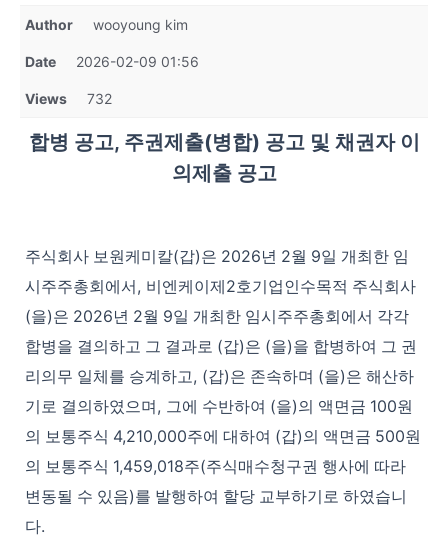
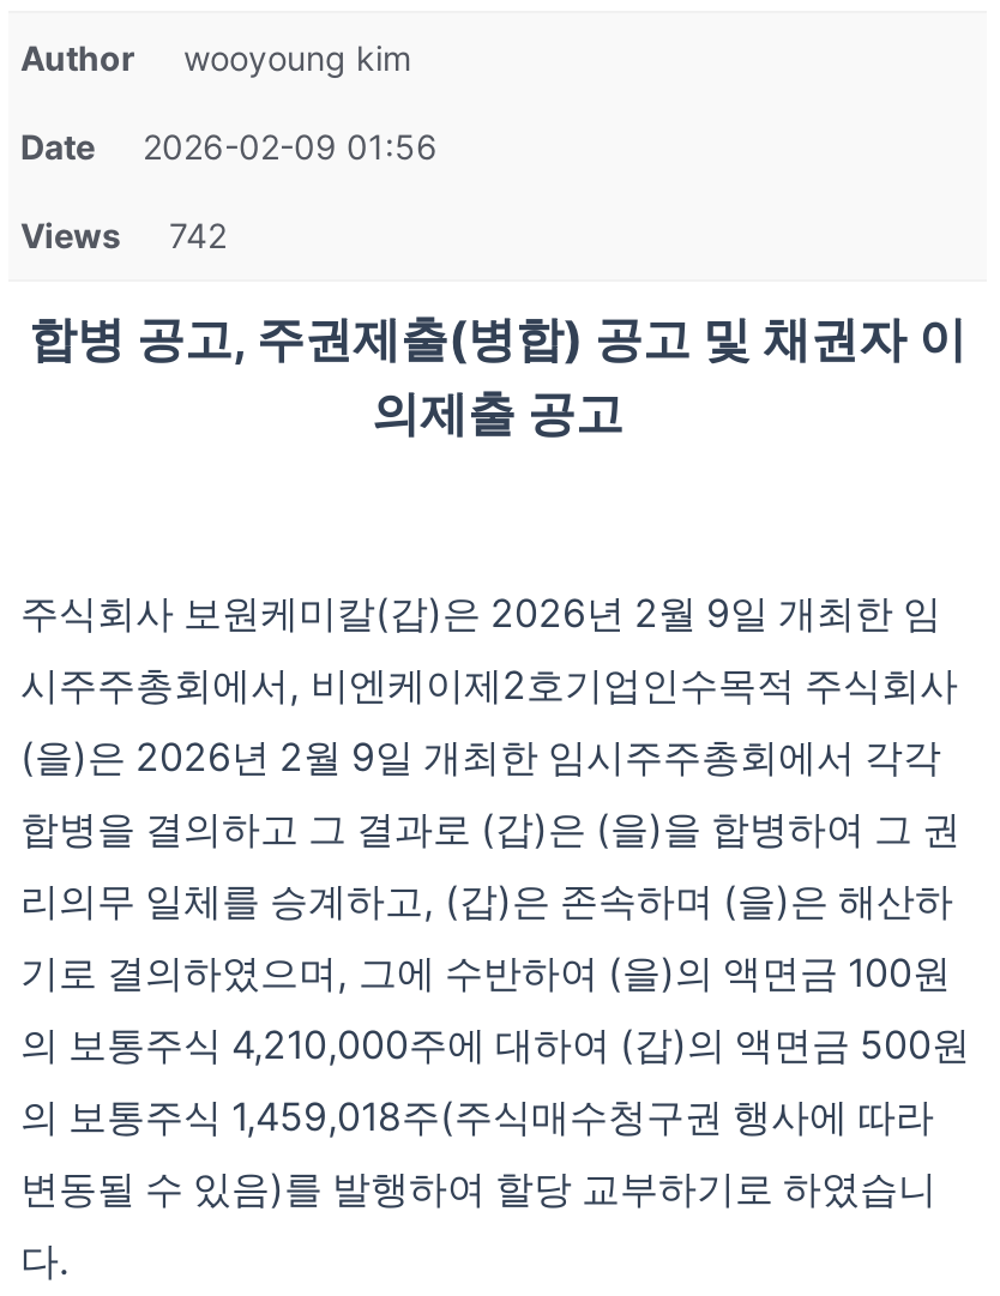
[25,90,112,107] Views 732 -> [20,214,227,255] Views 742

